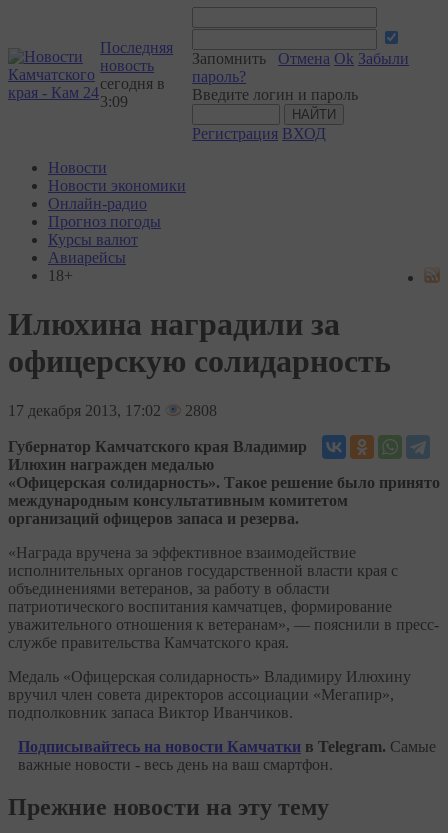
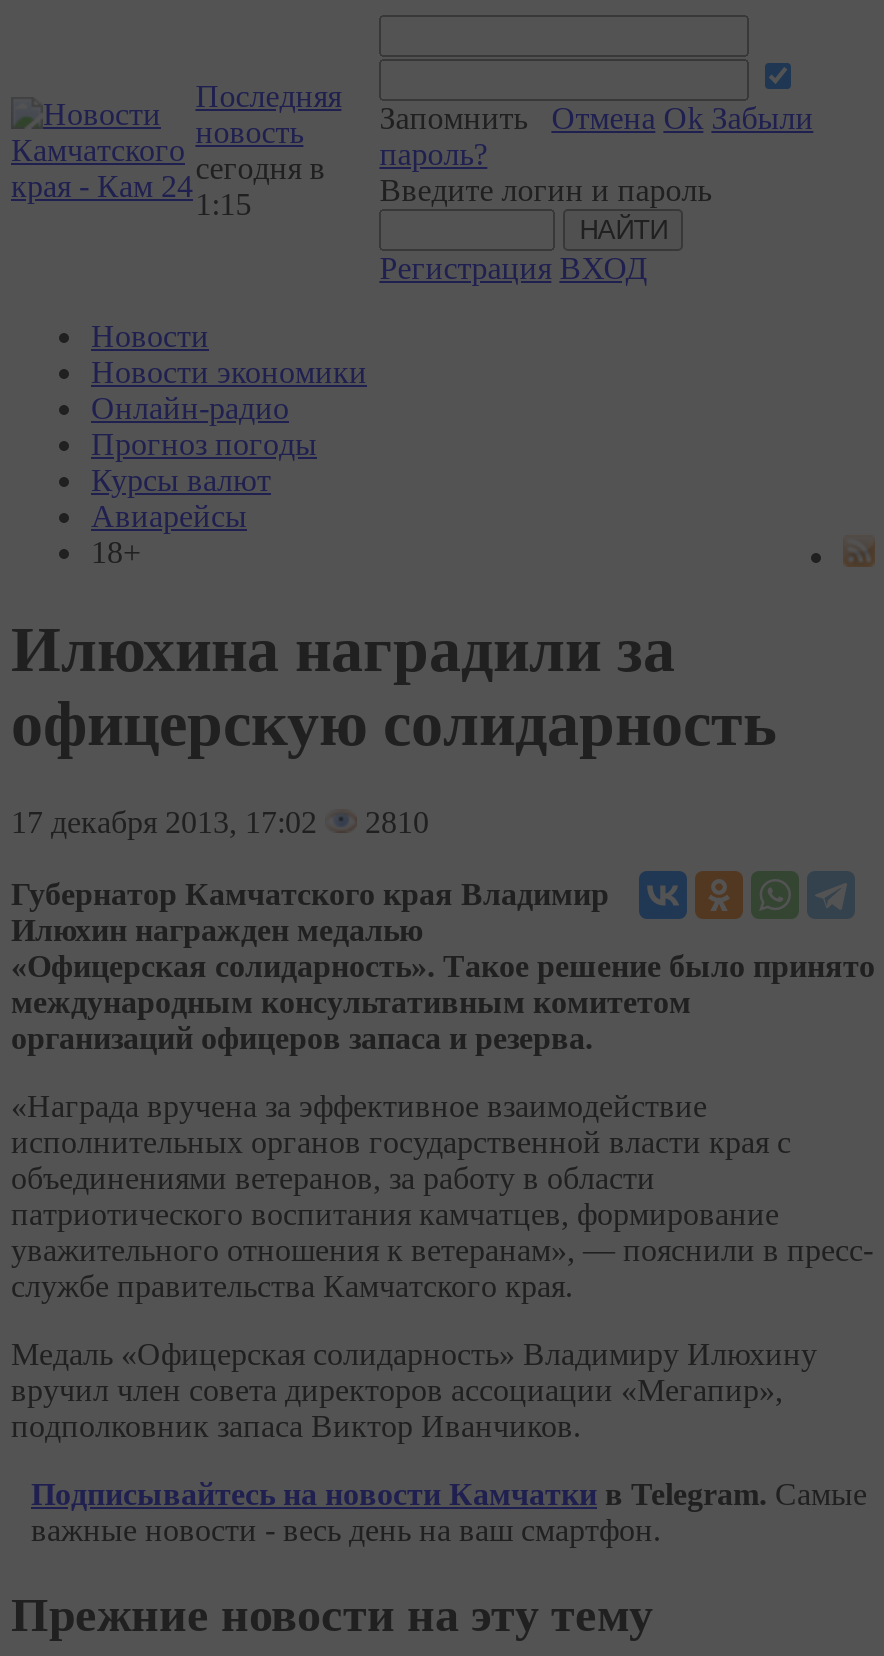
[100,93,128,110] 3:09 -> [195,187,251,221] 1:15
[8,402,217,419] 17 декабря 2013, 17:02 2808 -> [11,805,429,839] 17 декабря 2013, 17:02 2810

